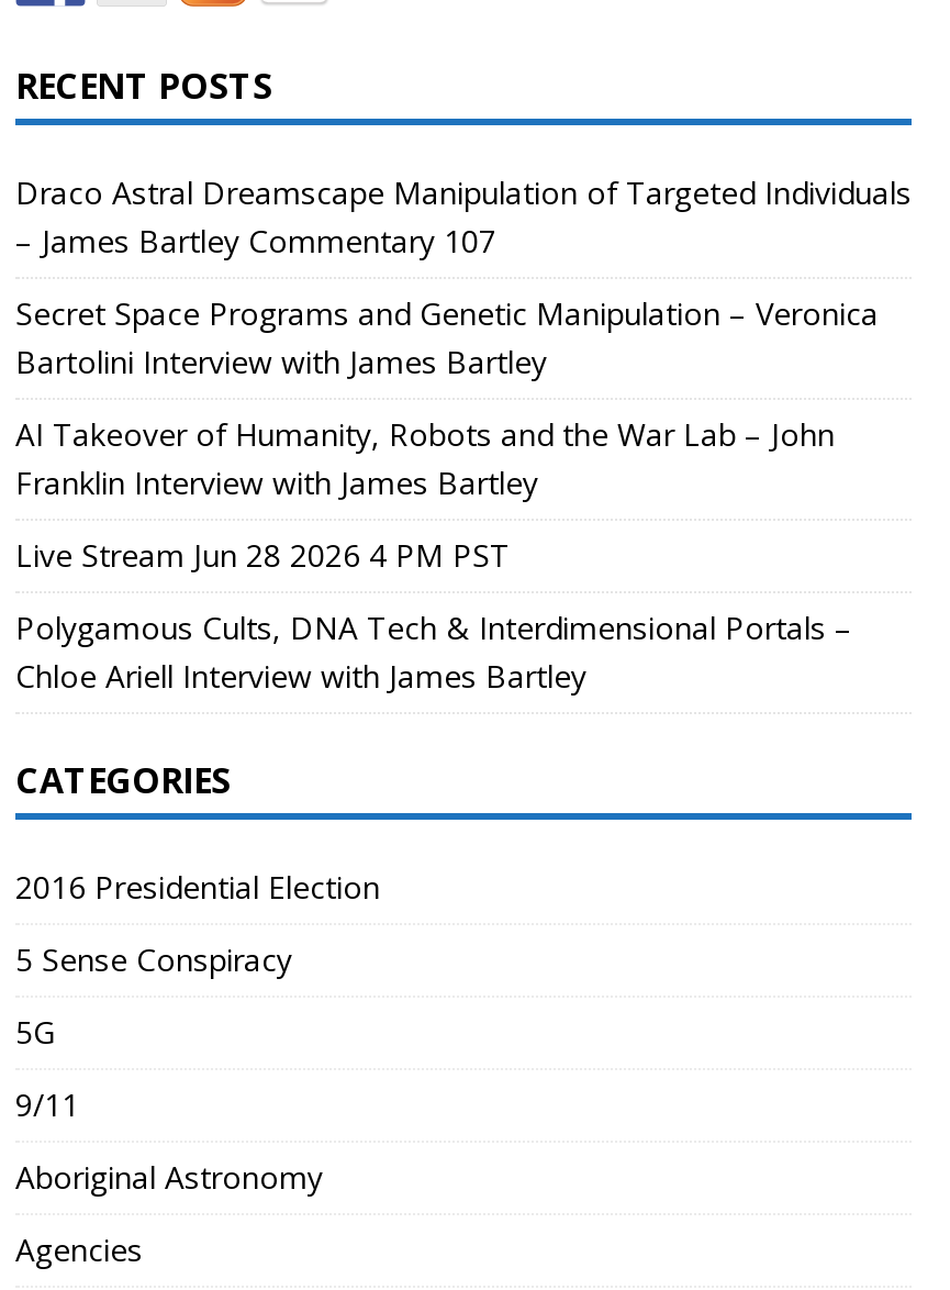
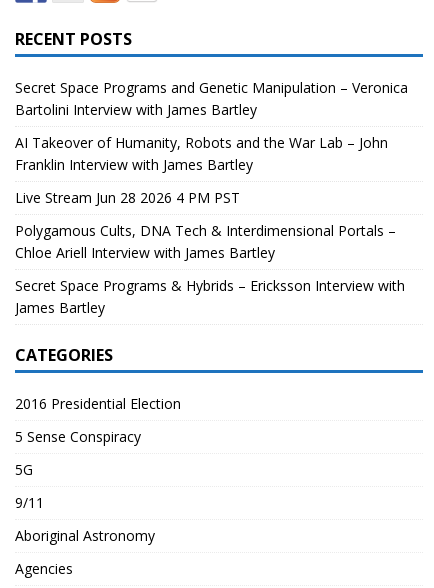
[15,171,912,262] Draco Astral Dreamscape Manipulation of Targeted Individuals | – James Bartley Commentary 107 -> none
moved [15,292,879,697] -> [15,78,408,262]: Secret Space Programs and Genetic Manipulation – Veronica | Bartolini Interview with James Bartley | AI Takeover of Humanity, Robots and the War Lab – John | Franklin Interview with James Bartley | Live Stream Jun 28 2026 4 PM PST | Polygamous Cults, DNA Tech & Interdimensional Portals – | Chloe Ariell Interview with James Bartley
none -> [15,276,405,317] Secret Space Programs & Hybrids – Ericksson Interview with | James Bartley

